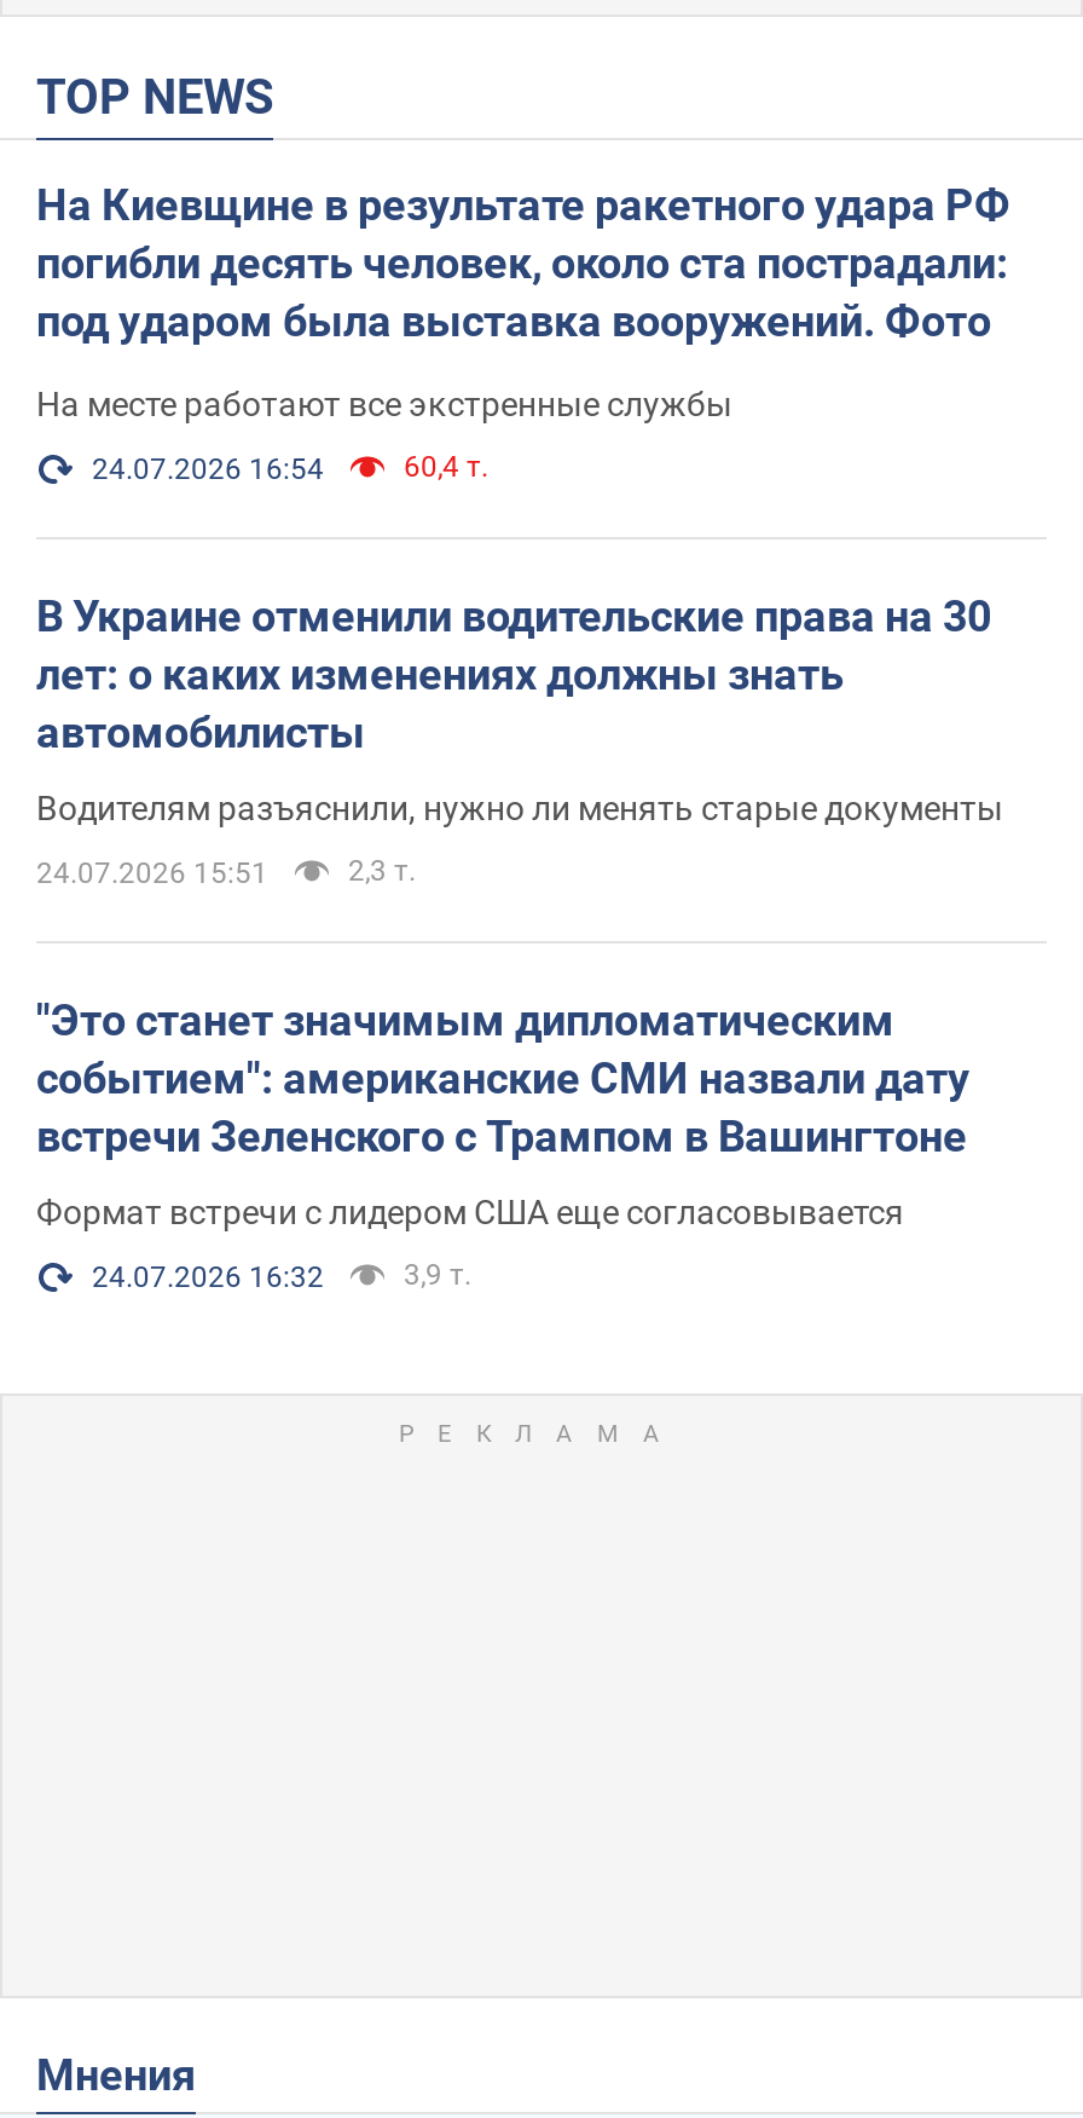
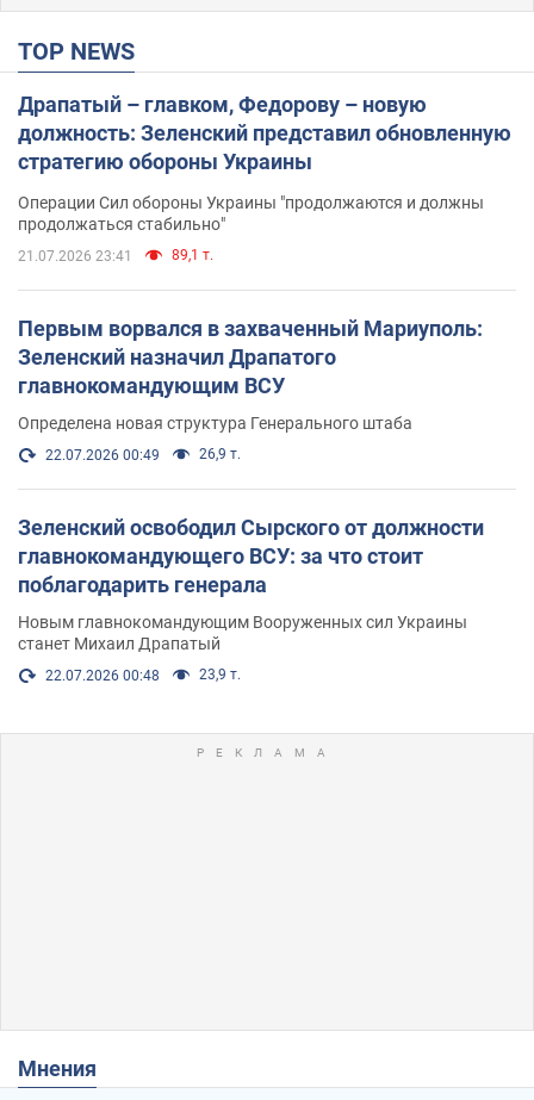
[36,178,1010,345] На Киевщине в результате ракетного удара РФ | погибли десять человек, около ста пострадали: | под ударом была выставка вооружений. Фото -> [18,91,511,174] Драпатый – главком, Федорову – новую | должность: Зеленский представил обновленную | стратегию обороны Украины
[36,384,732,423] На месте работают все экстренные службы -> [18,193,484,233] Операции Сил обороны Украины "продолжаются и должны | продолжаться стабильно"
[92,449,488,486] 24.07.2026 16:54 | 60,4 т. -> [18,246,213,264] 21.07.2026 23:41 | 89,1 т.
[36,590,991,756] В Украине отменили водительские права на 30 | лет: о каких изменениях должны знать | автомобилисты -> [18,315,483,398] Первым ворвался в захваченный Мариуполь: | Зеленский назначил Драпатого | главнокомандующим ВСУ
[36,788,1003,827] Водителям разъяснили, нужно ли менять старые документы -> [18,413,412,432] Определена новая структура Генерального штаба
[36,853,416,890] 24.07.2026 15:51 | 2,3 т. -> [45,445,241,463] 22.07.2026 00:49 | 26,9 т.
[36,994,969,1160] "Это станет значимым дипломатическим | событием": американские СМИ назвали дату | встречи Зеленского с Трампом в Вашингтоне -> [18,514,484,597] Зеленский освободил Сырского от должности | главнокомандующего ВСУ: за что стоит | поблагодарить генерала
[36,1192,904,1231] Формат встречи с лидером США еще согласовывается -> [18,612,467,653] Новым главнокомандующим Вооруженных сил Украины | станет Михаил Драпатый
[92,1257,471,1294] 24.07.2026 16:32 | 3,9 т. -> [45,666,241,684] 22.07.2026 00:48 | 23,9 т.

